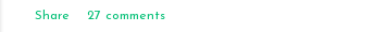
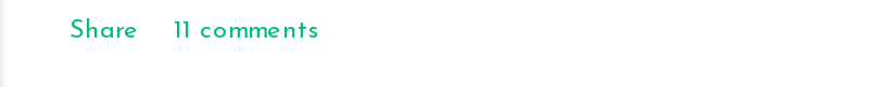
[35,9,165,22] Share 27 comments -> [69,18,319,44] Share 11 comments

